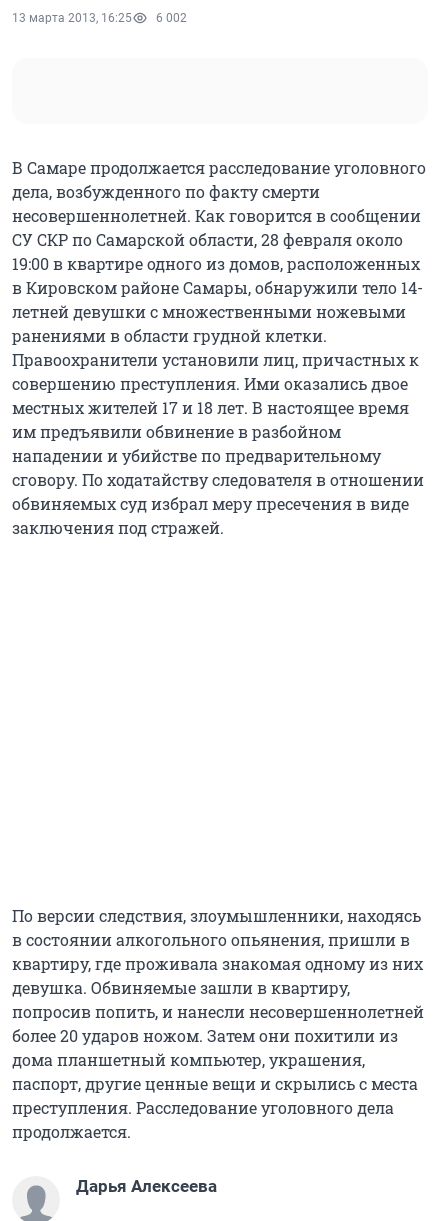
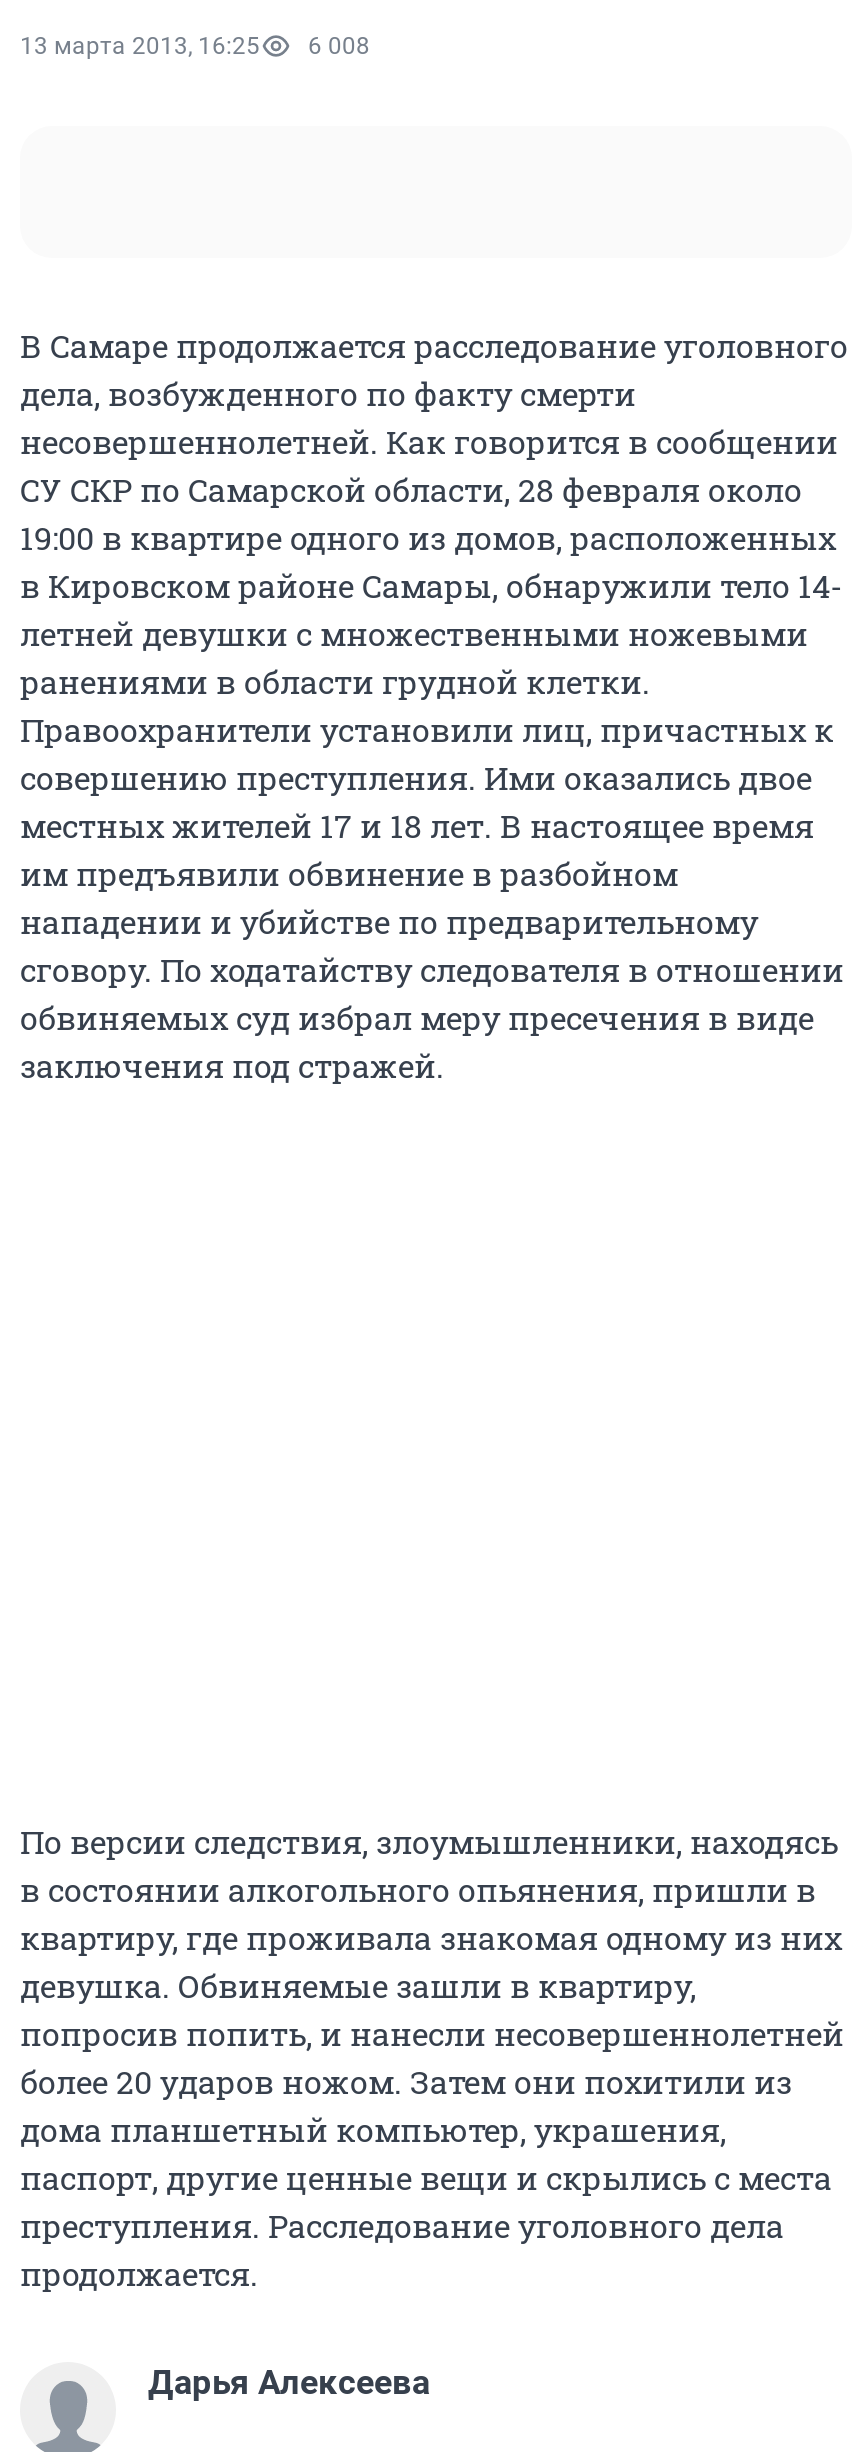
[12,11,187,25] 13 марта 2013, 16:25 6 002 -> [20,32,370,60] 13 марта 2013, 16:25 6 008

